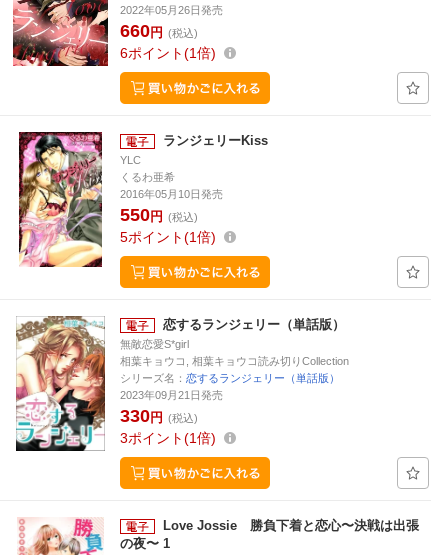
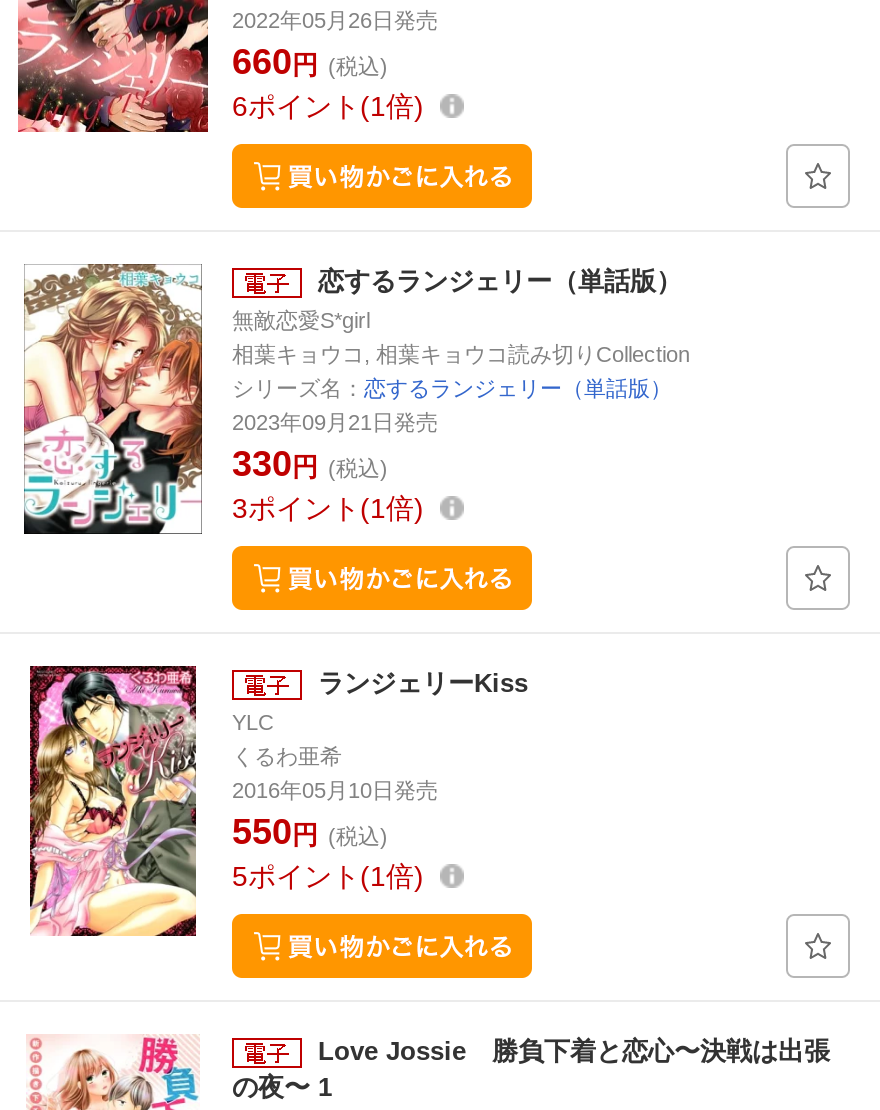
moved [16,131,268,268] -> [28,664,528,938]: [image] | ランジェリーKiss | YLC | くるわ亜希 | 2016年05月10日発売 | 550円 (税込) | 5ポイント 1倍
moved [14,314,349,452] -> [20,260,690,536]: [image] | 恋するランジェリー（単話版） | 無敵恋愛S*girl | 相葉キョウコ, 相葉キョウコ読み切りCollection | シリーズ名：恋するランジェリー（単話版） | 2023年09月21日発売 | 330円 (税込) | 3ポイント 1倍

